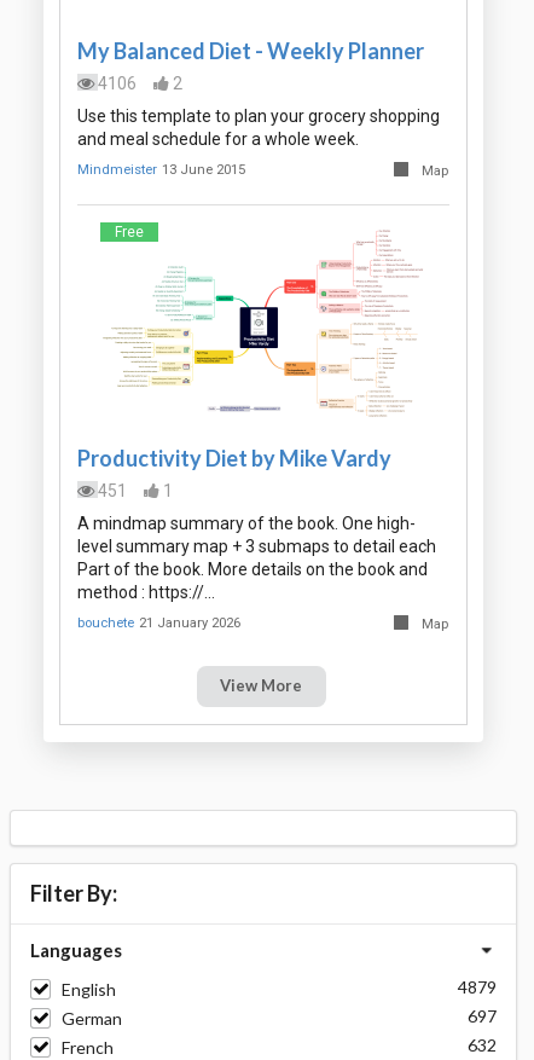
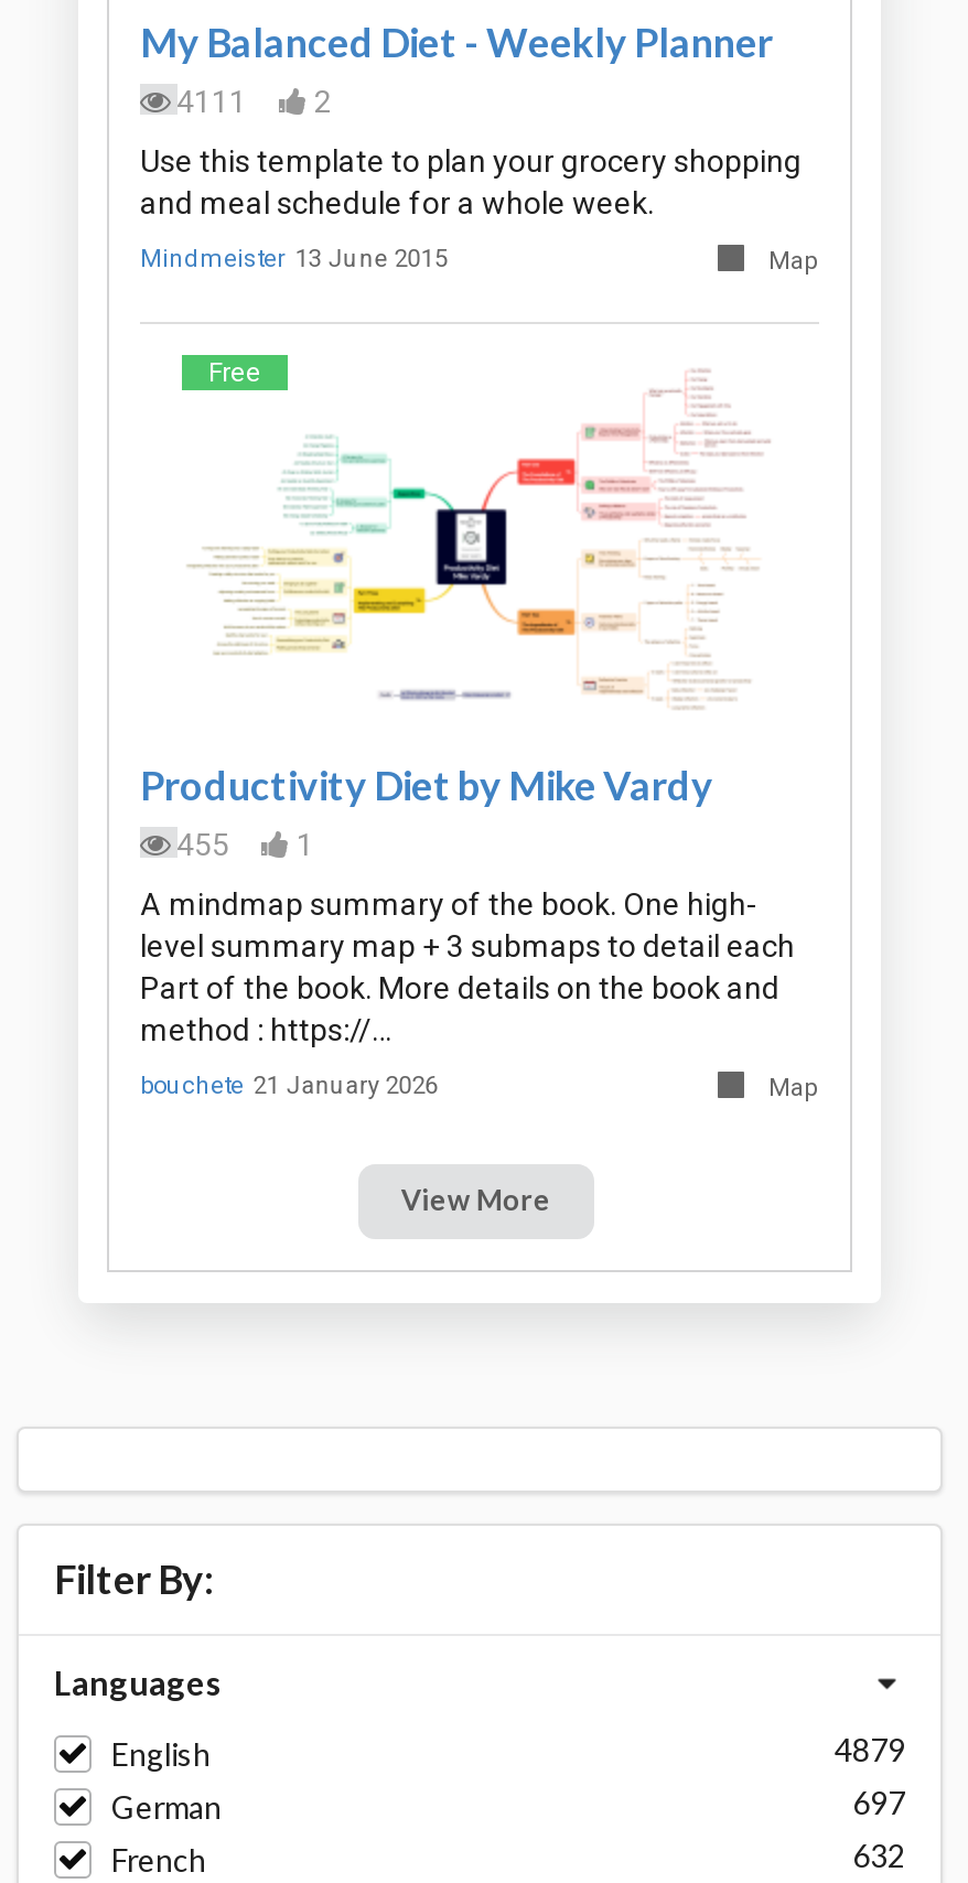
[97,73,182,93] 4106 2 -> [176,83,332,119] 4111 2
[97,481,173,500] 451 1 -> [176,826,314,862] 455 1

